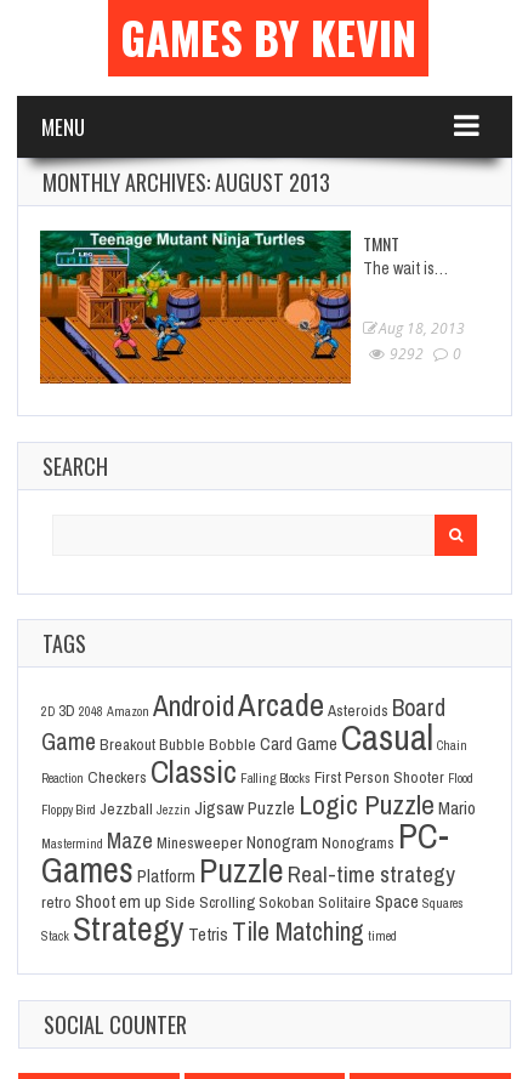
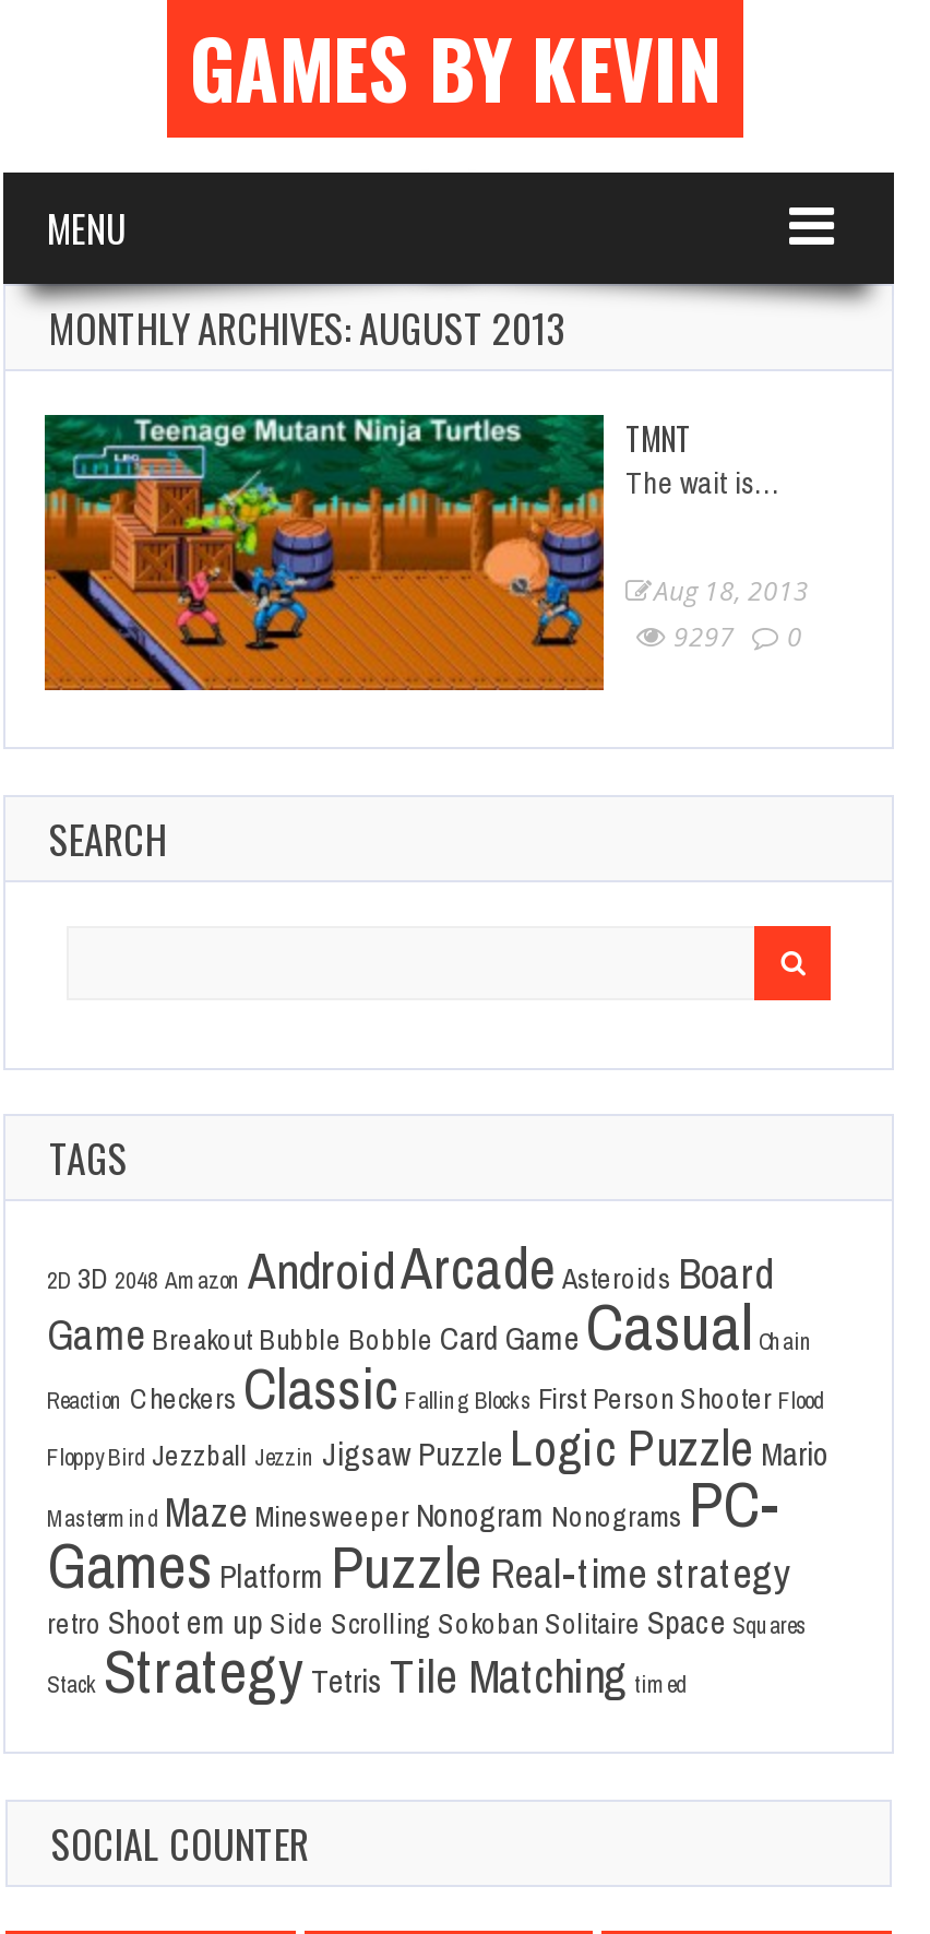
[386,343,461,364] 9292 0 -> [667,618,802,655] 9297 0

